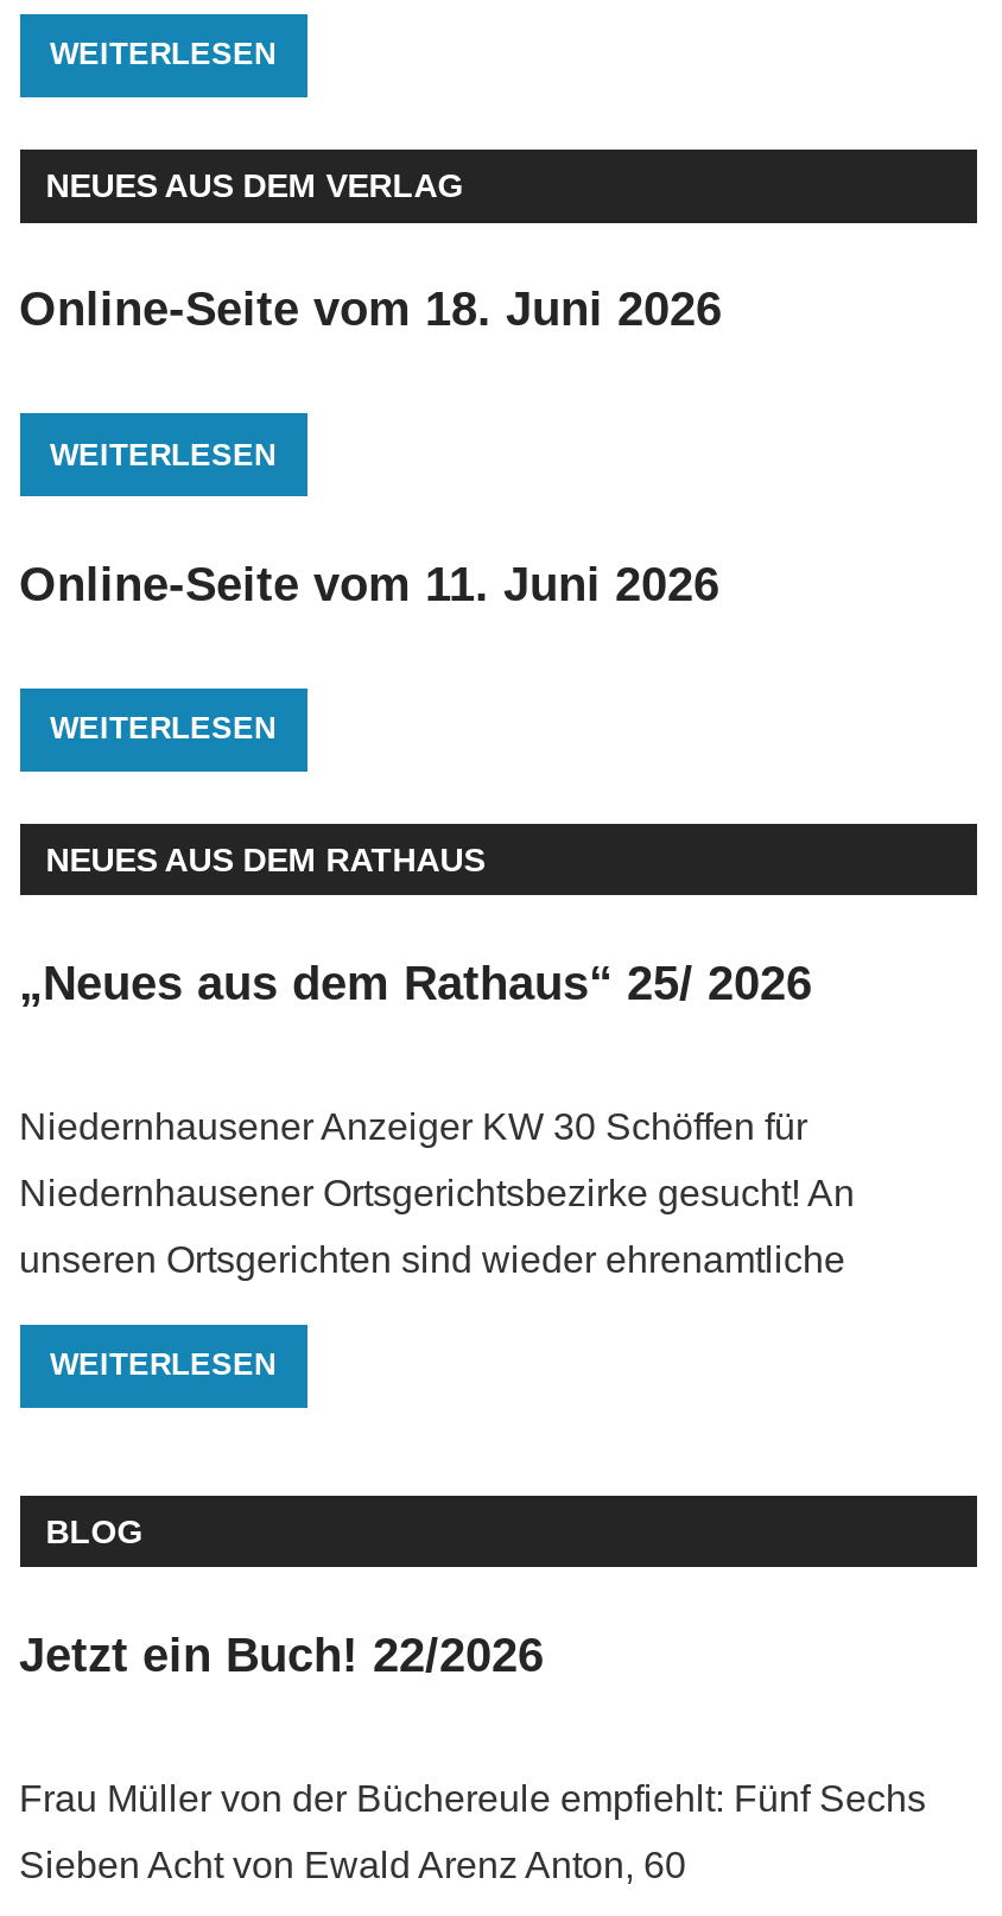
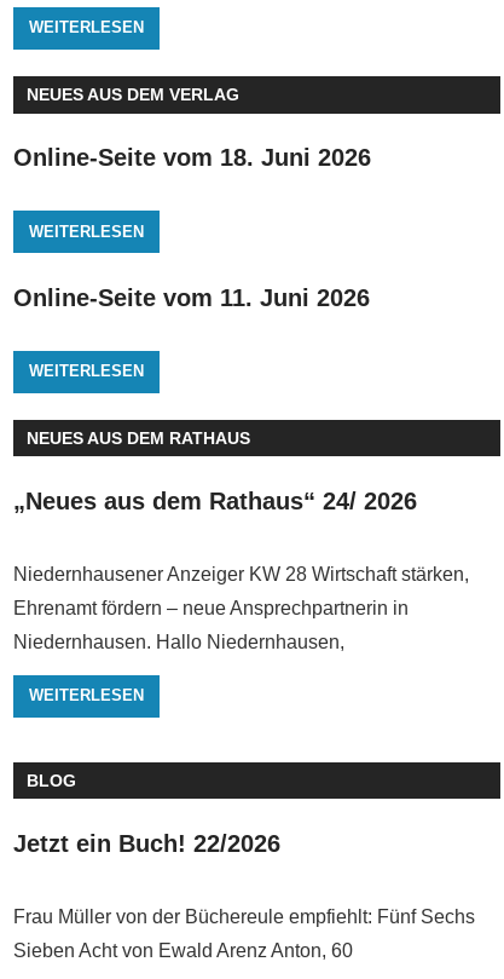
[19,956,812,1009] „Neues aus dem Rathaus“ 25/ 2026 -> [13,487,416,514] „Neues aus dem Rathaus“ 24/ 2026
[19,1106,807,1146] Niedernhausener Anzeiger KW 30 Schöffen für -> [13,564,468,584] Niedernhausener Anzeiger KW 28 Wirtschaft stärken,
[19,1172,855,1213] Niedernhausener Ortsgerichtsbezirke gesucht! An -> [13,598,408,618] Ehrenamt fördern – neue Ansprechpartnerin in
[19,1239,845,1279] unseren Ortsgerichten sind wieder ehrenamtliche -> [13,631,344,652] Niedernhausen. Hallo Niedernhausen,

